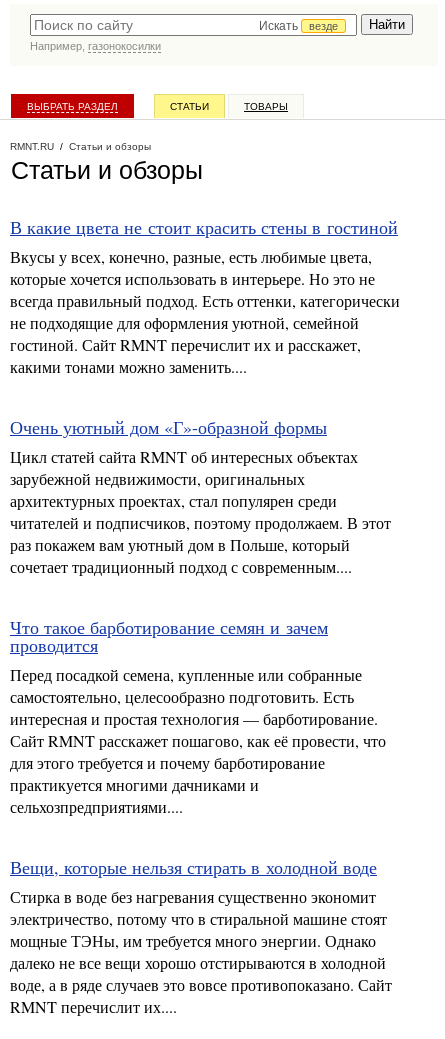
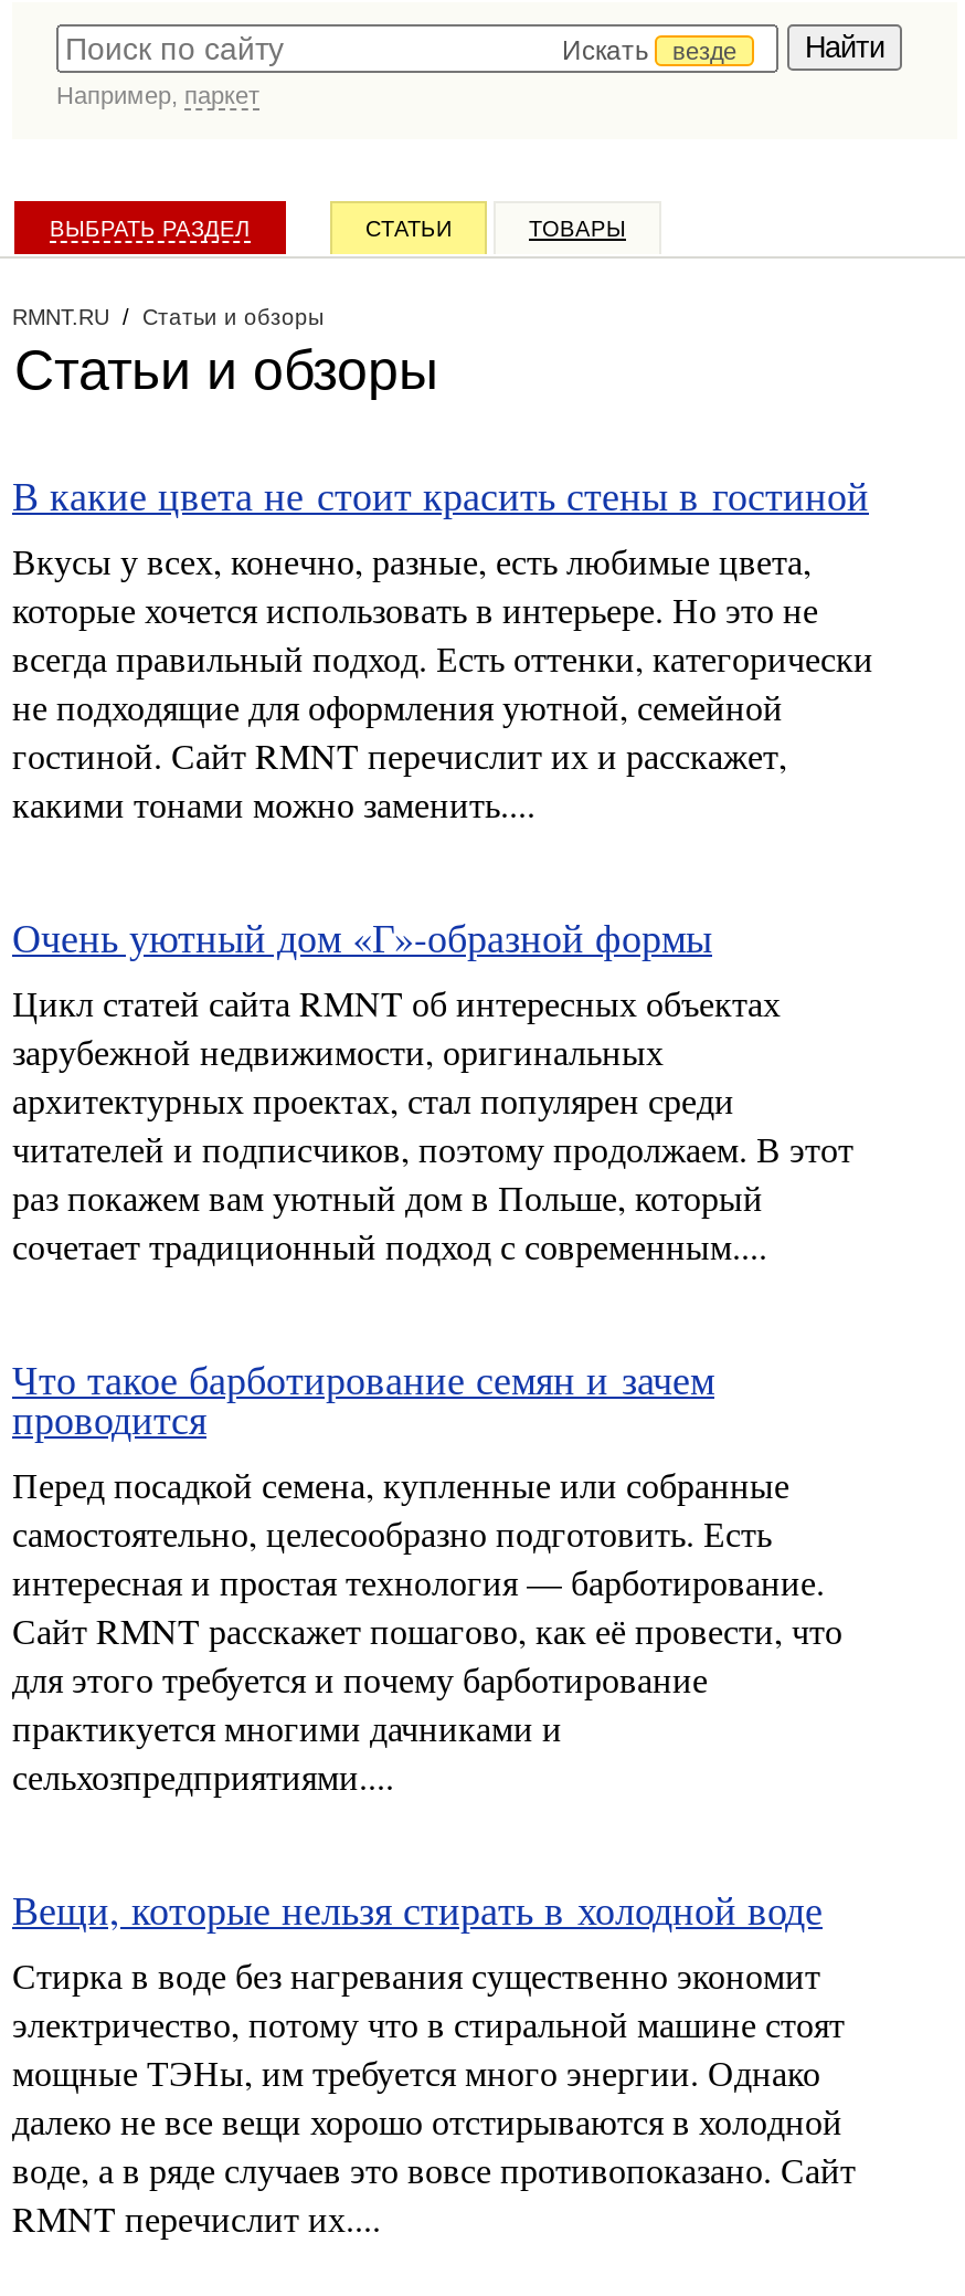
[30,40,161,52] Например, газонокосилки -> [56,82,259,108] Например, паркет

